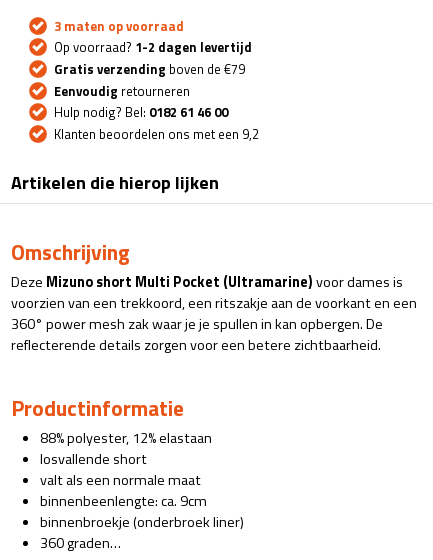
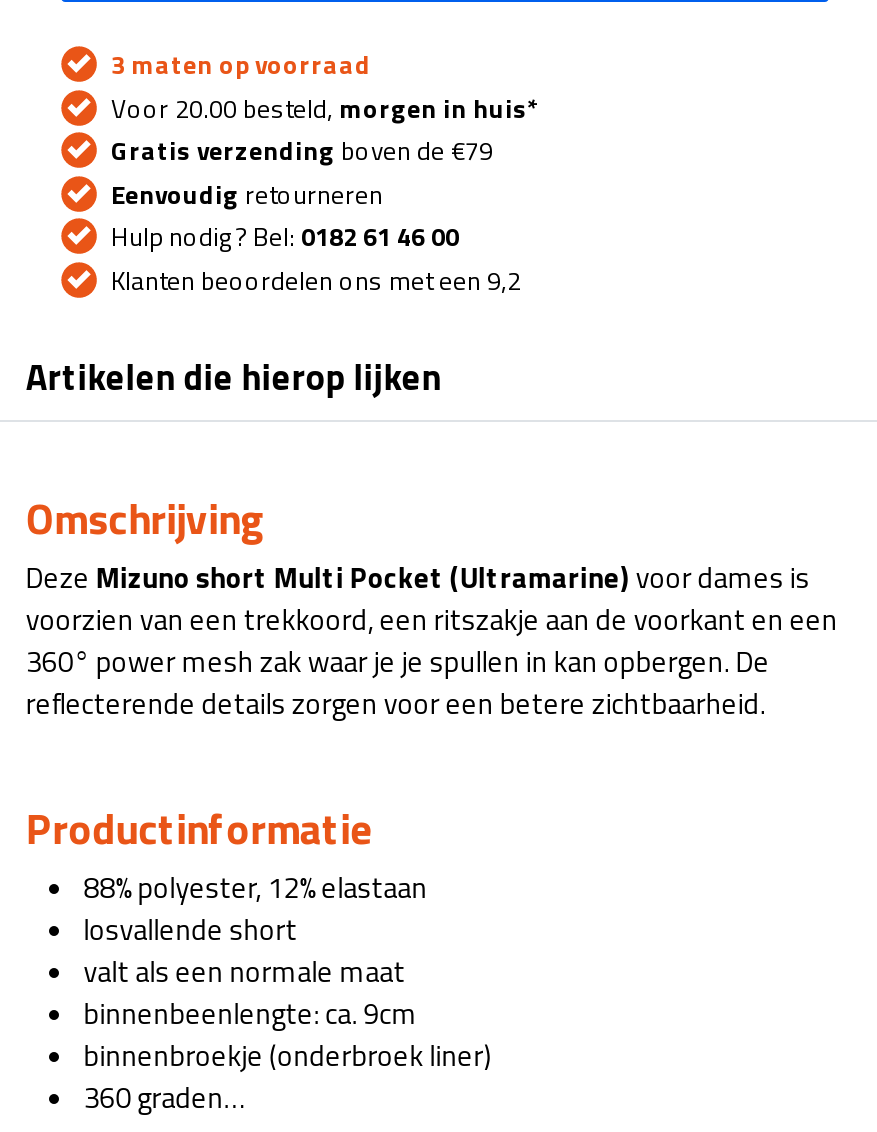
[51,37,252,57] Op voorraad? 1-2 dagen levertijd -> [105,87,539,127] Voor 20.00 besteld, morgen in huis*

